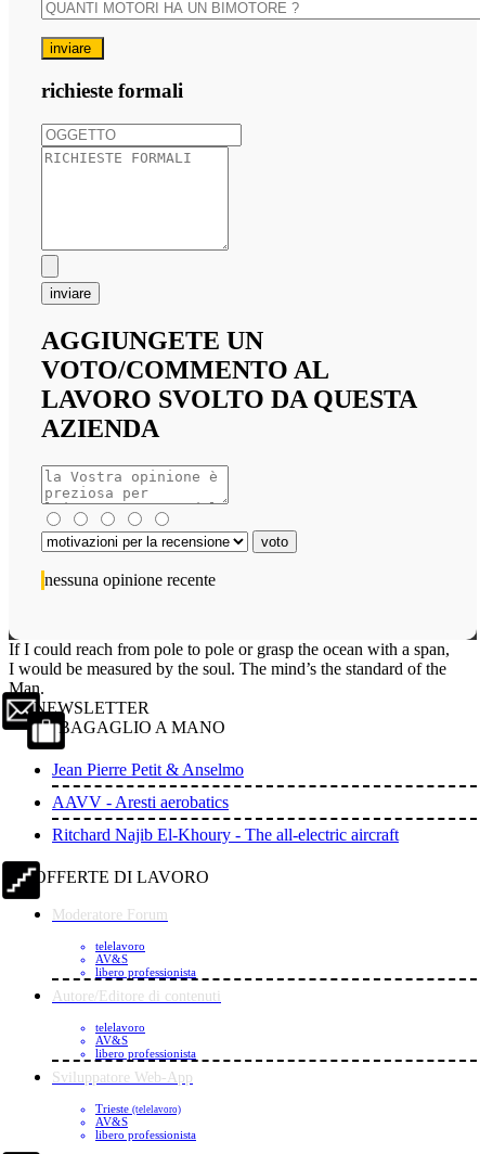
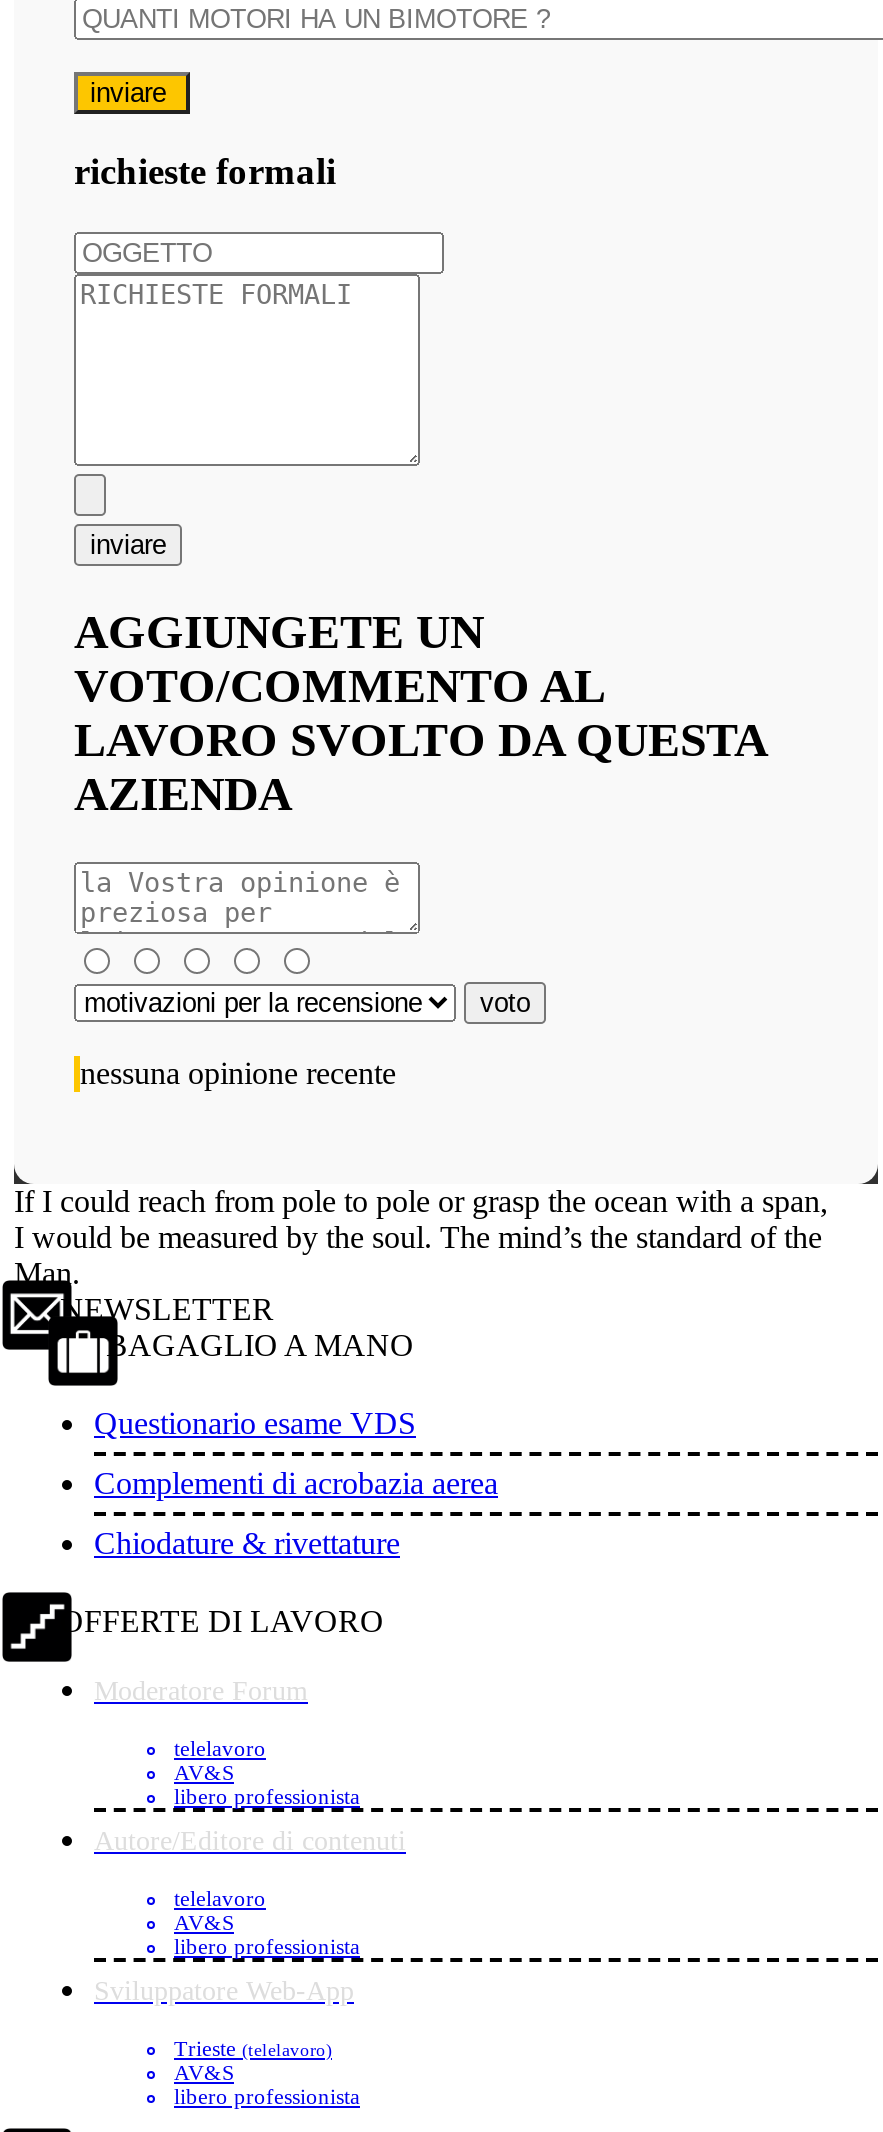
[52,760,244,779] Jean Pierre Petit & Anselmo -> [94,1406,416,1440] Questionario esame VDS
[52,793,229,811] AAVV - Aresti aerobatics -> [94,1466,498,1500] Complementi di acrobazia aerea
[52,825,399,844] Ritchard Najib El-Khoury - The all-electric aircraft -> [94,1526,400,1560] Chiodature & rivettature

